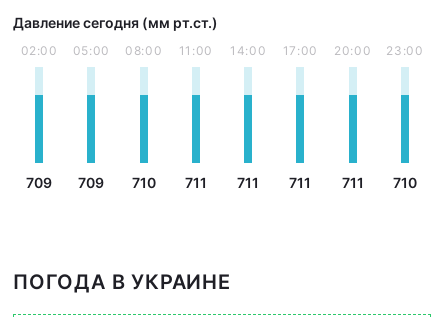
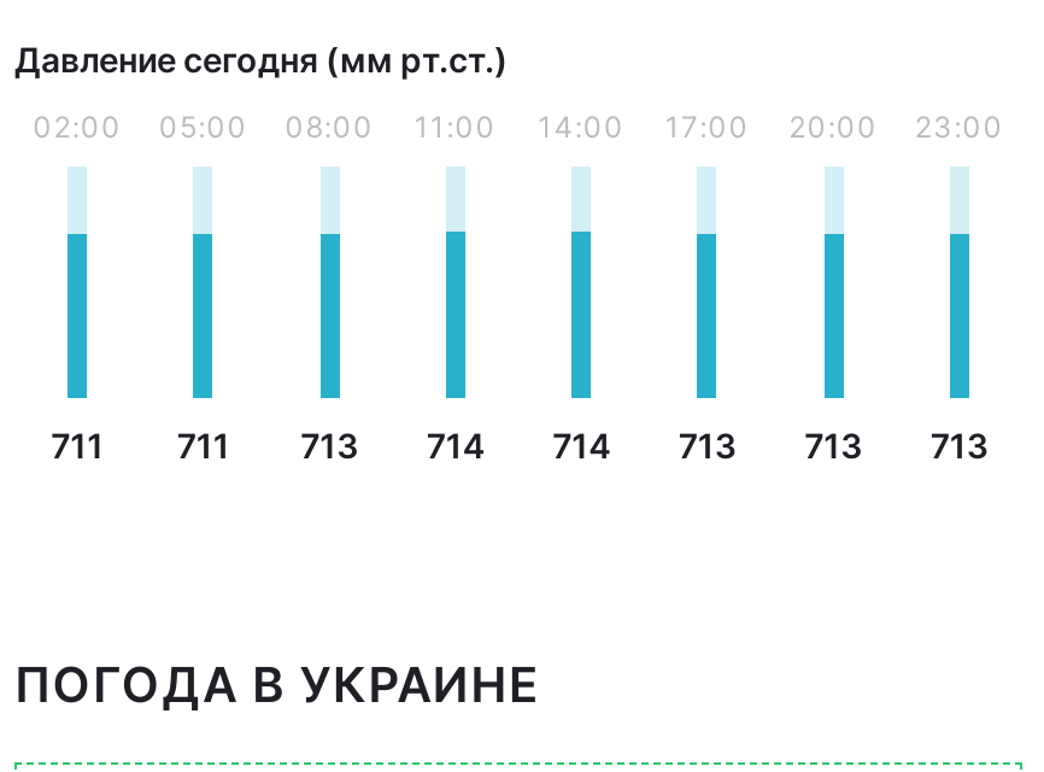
[26,174,52,191] 709 -> [51,425,104,466] 711
[78,174,104,191] 709 -> [177,425,230,466] 711
[132,174,156,191] 710 -> [300,425,358,466] 713
[185,174,207,191] 711 -> [427,425,484,466] 714
[237,174,259,191] 711 -> [552,425,610,466] 714
[289,174,311,191] 711 -> [678,425,736,466] 713
[342,174,364,191] 711 -> [804,425,862,466] 713
[393,174,417,191] 710 -> [930,425,988,466] 713

